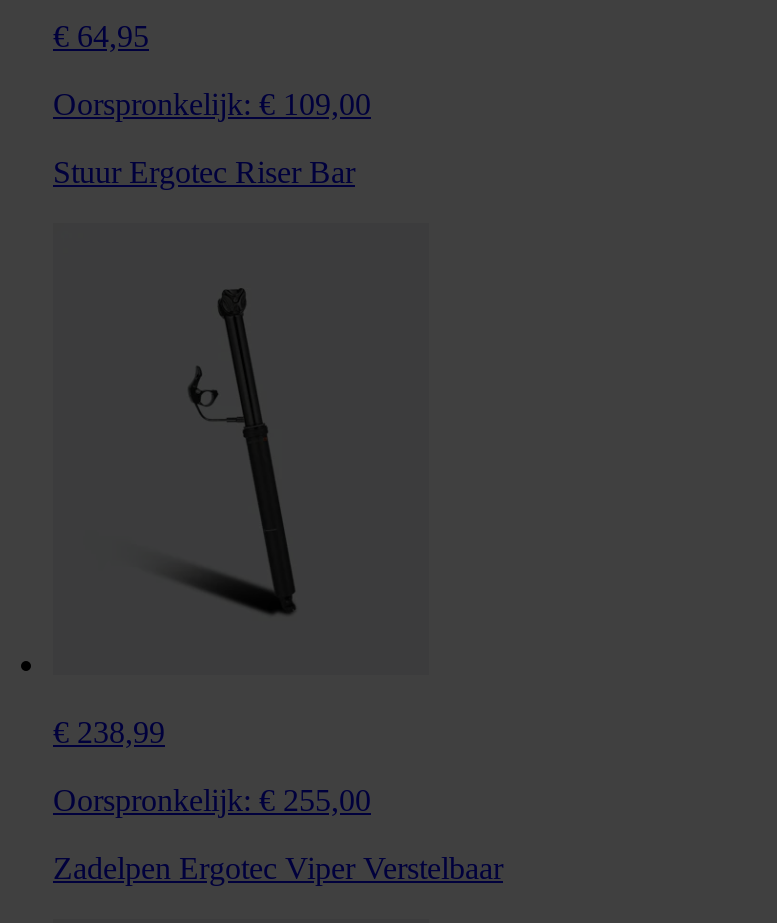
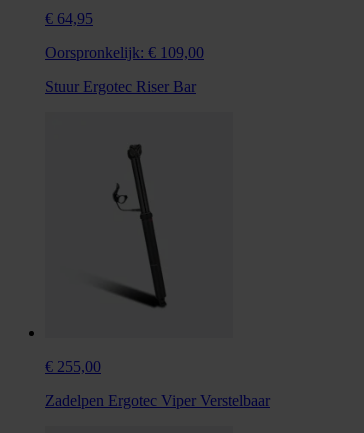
[53,714,371,816] € 238,99 | Oorspronkelijk: € 255,00 -> [45,357,101,374] € 255,00

